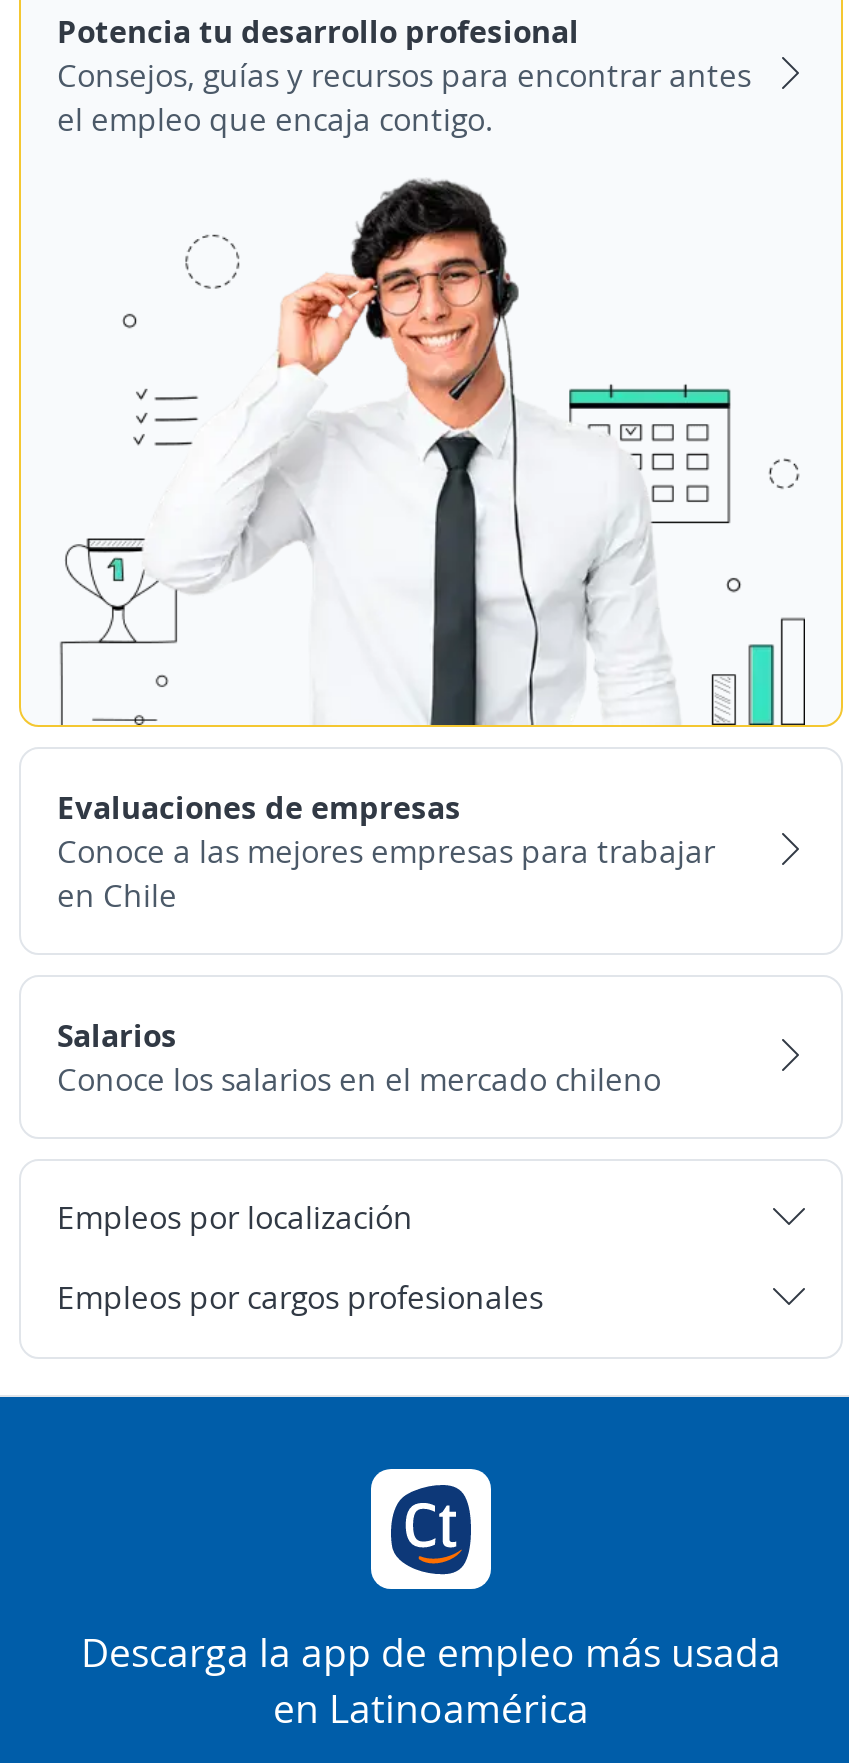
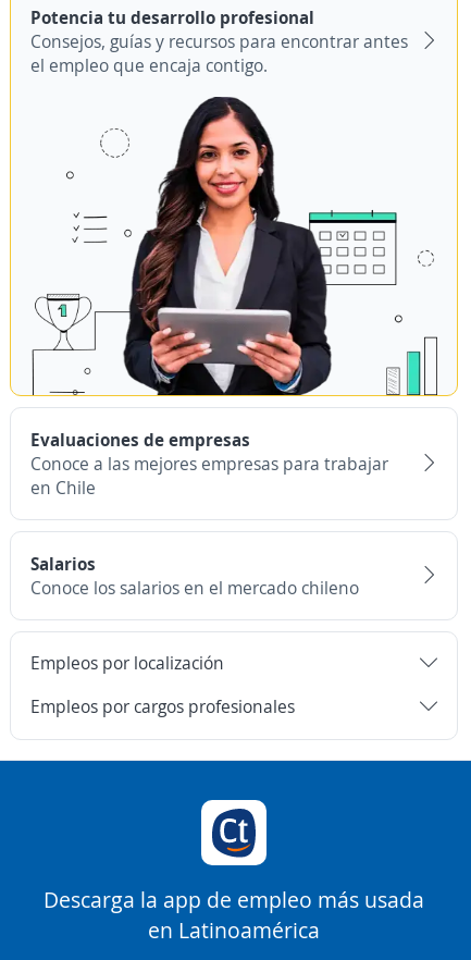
[167,177,673,727] [image] -> [77,96,354,396] [image]

